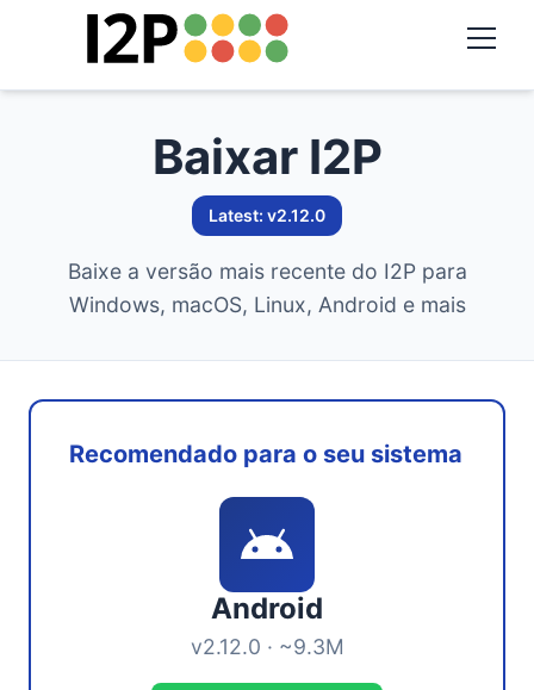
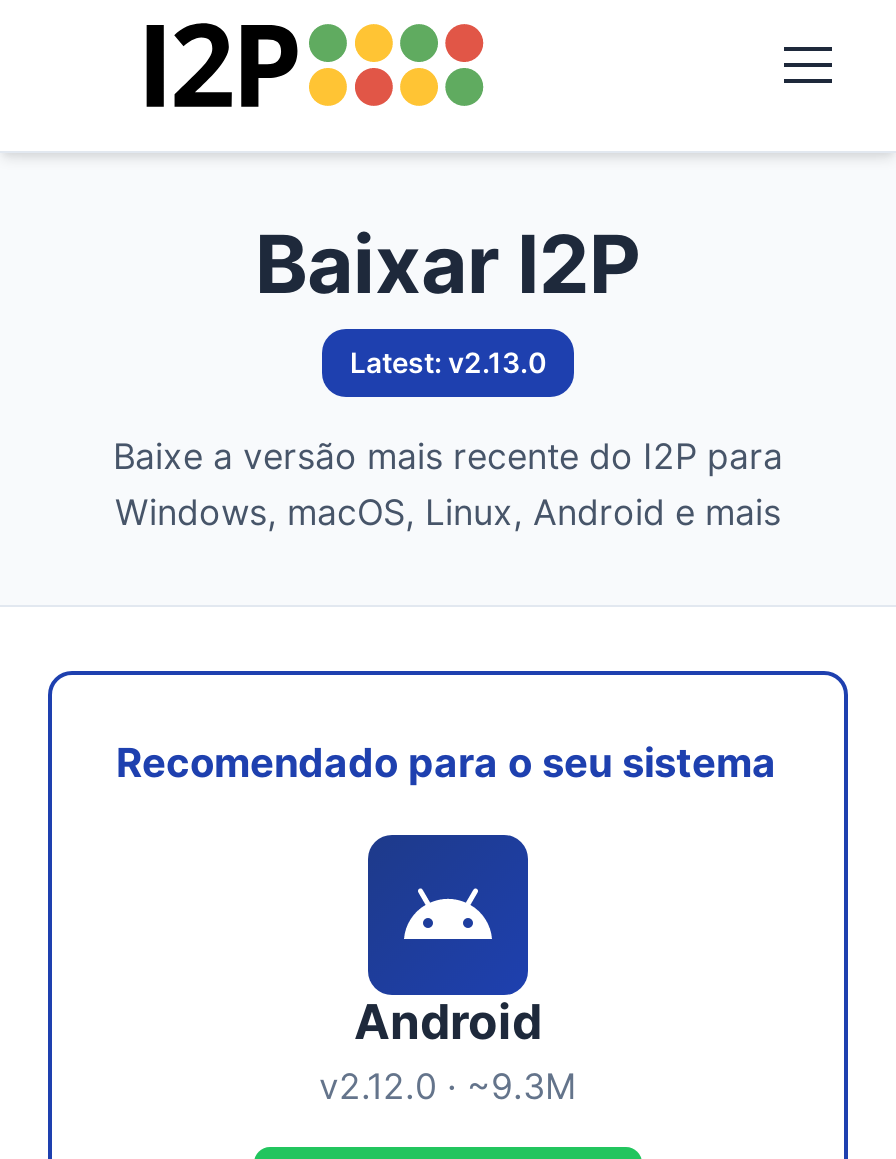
[209,205,325,225] Latest: v2.12.0 -> [350,345,546,379] Latest: v2.13.0

